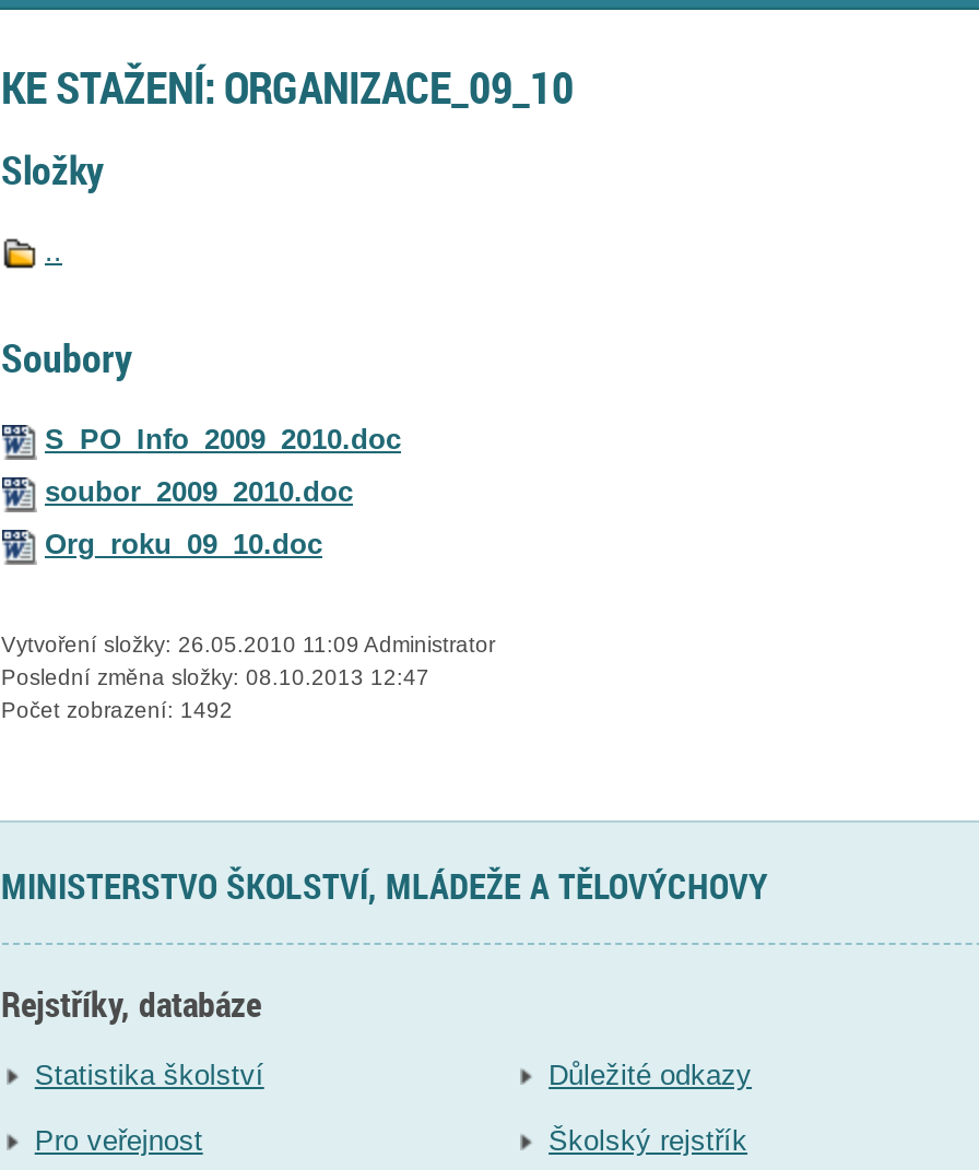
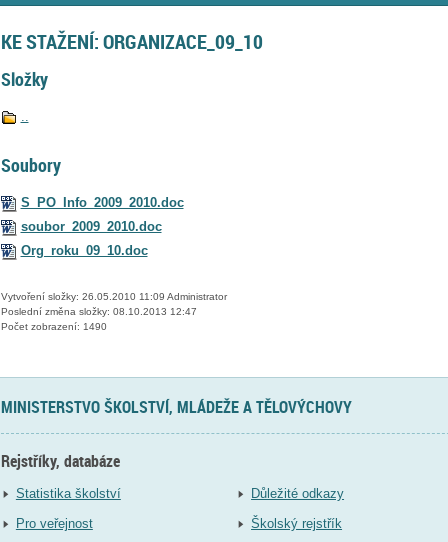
[1,698,233,722] Počet zobrazení: 1492 -> [0,321,106,332] Počet zobrazení: 1490

